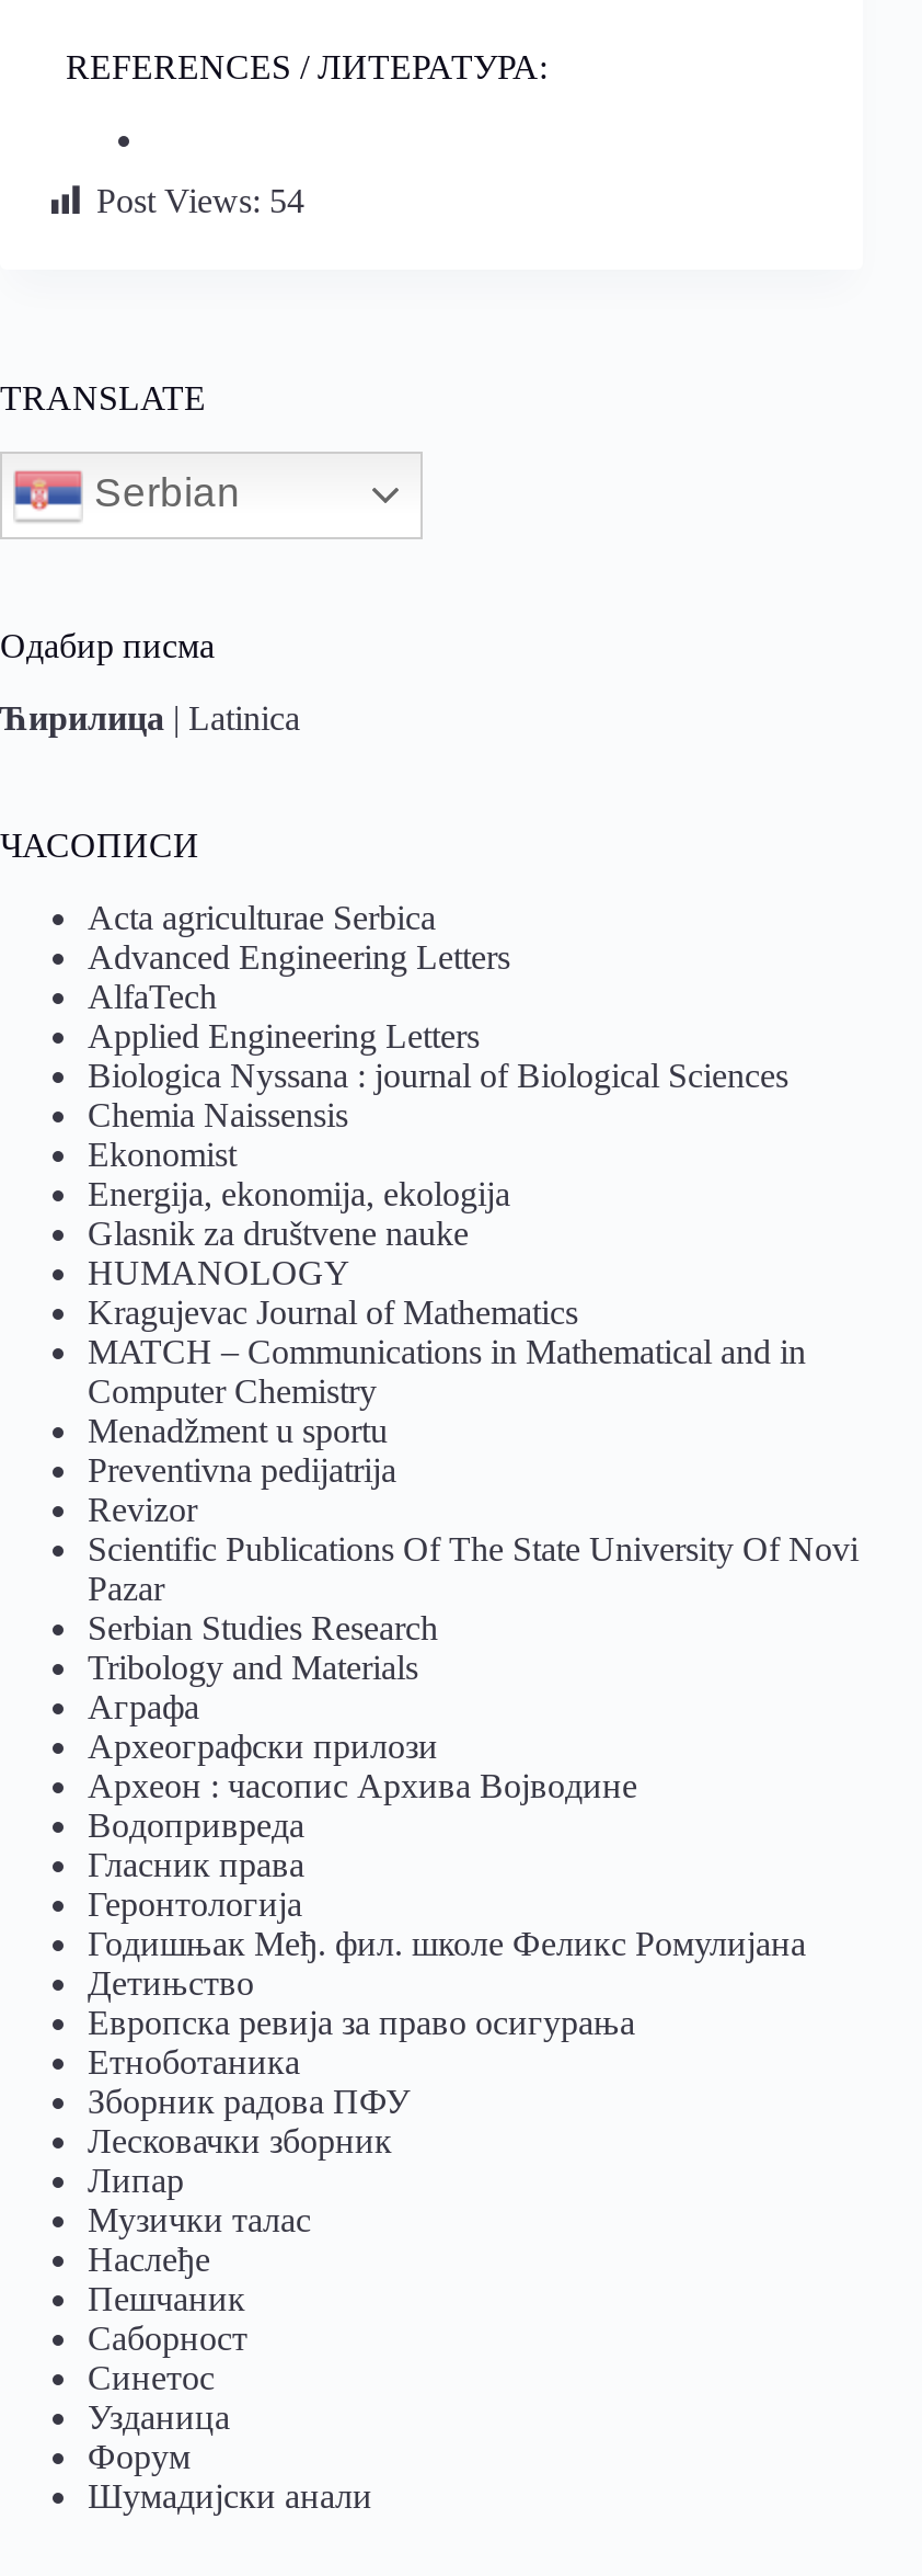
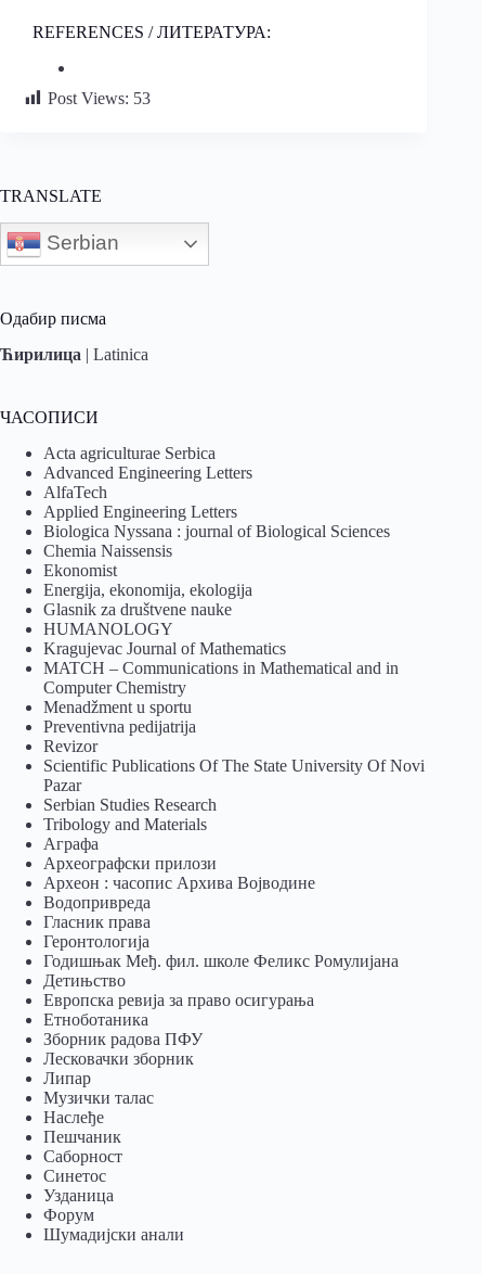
[96,182,304,219] Post Views: 54 -> [48,89,151,107] Post Views: 53

